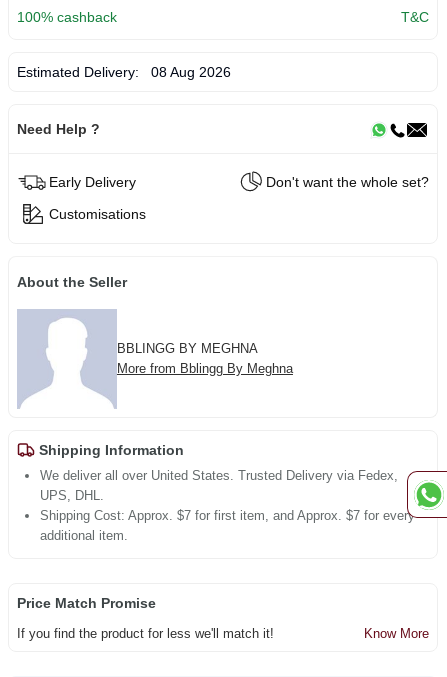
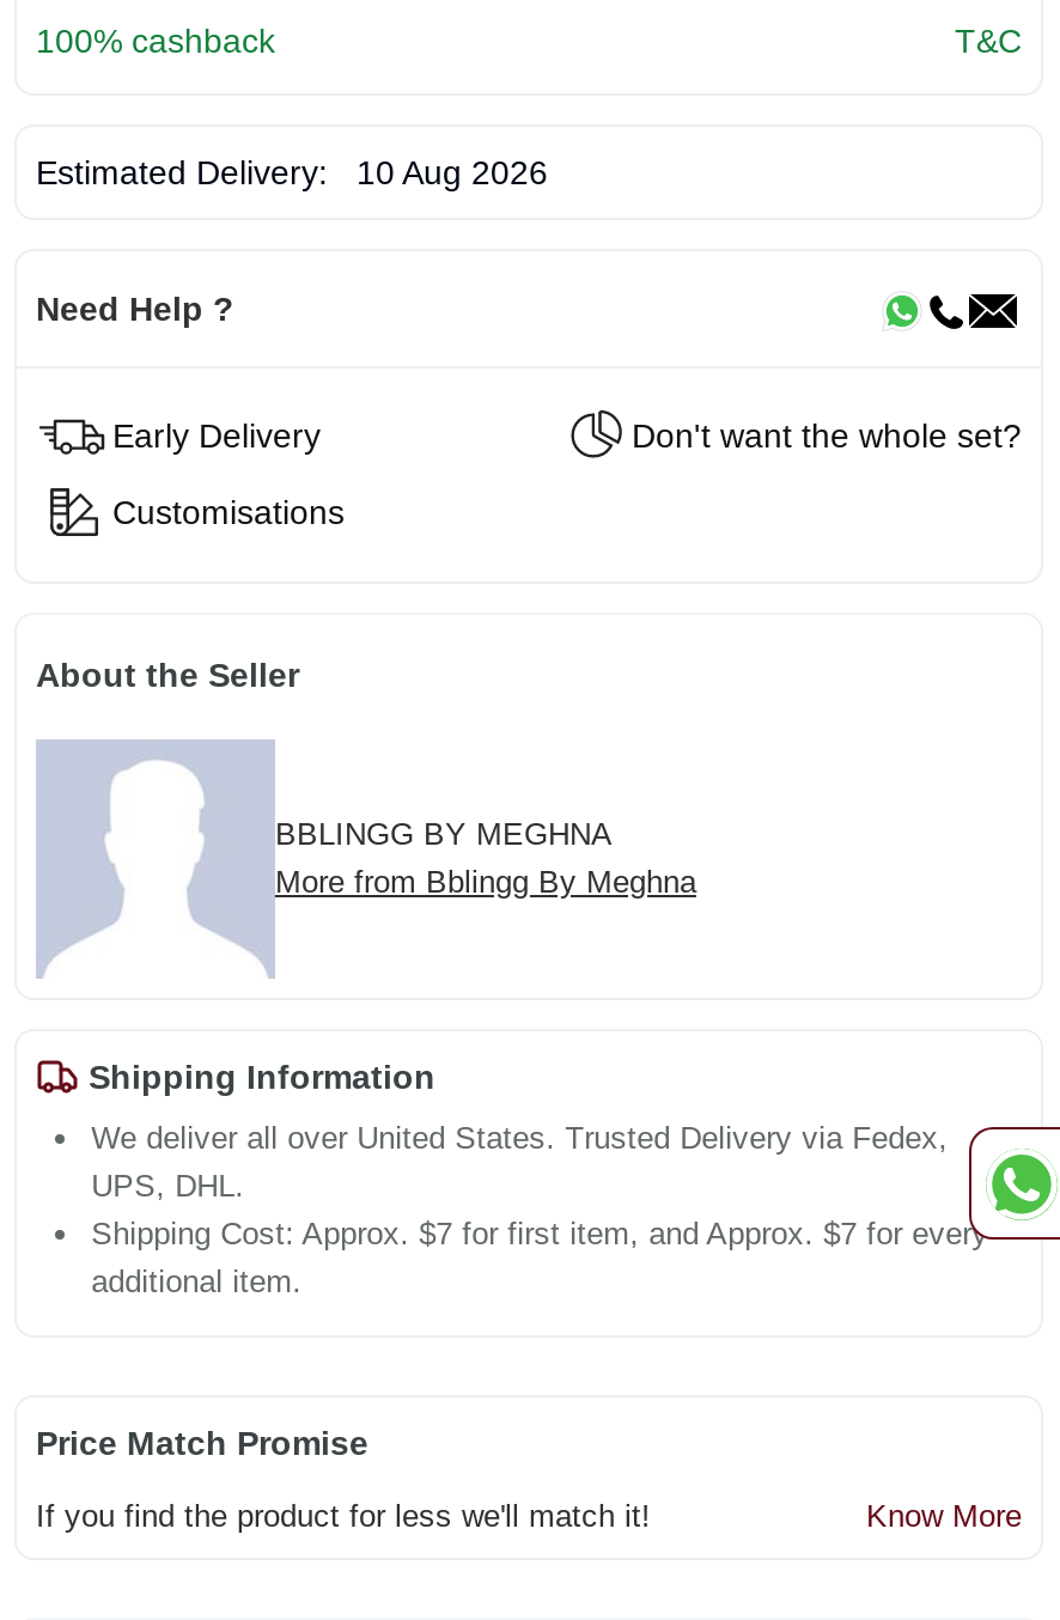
[17,64,231,80] Estimated Delivery: 08 Aug 2026 -> [36,153,548,191] Estimated Delivery: 10 Aug 2026

